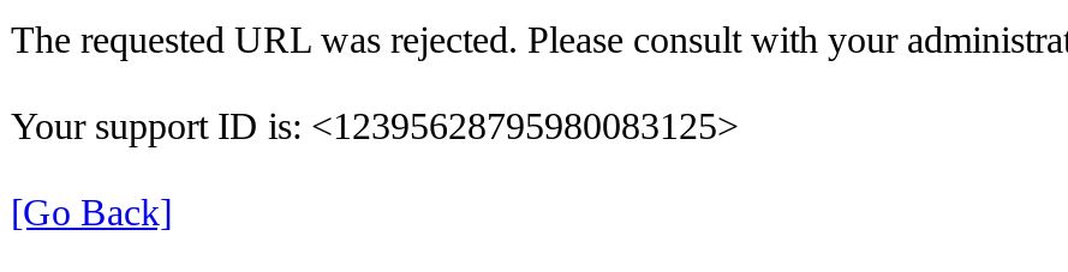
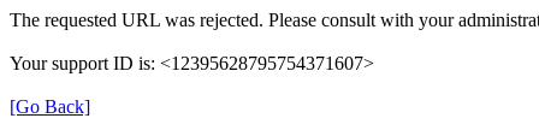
[11,105,739,146] Your support ID is: <12395628795980083125> -> [10,53,374,73] Your support ID is: <12395628795754371607>

